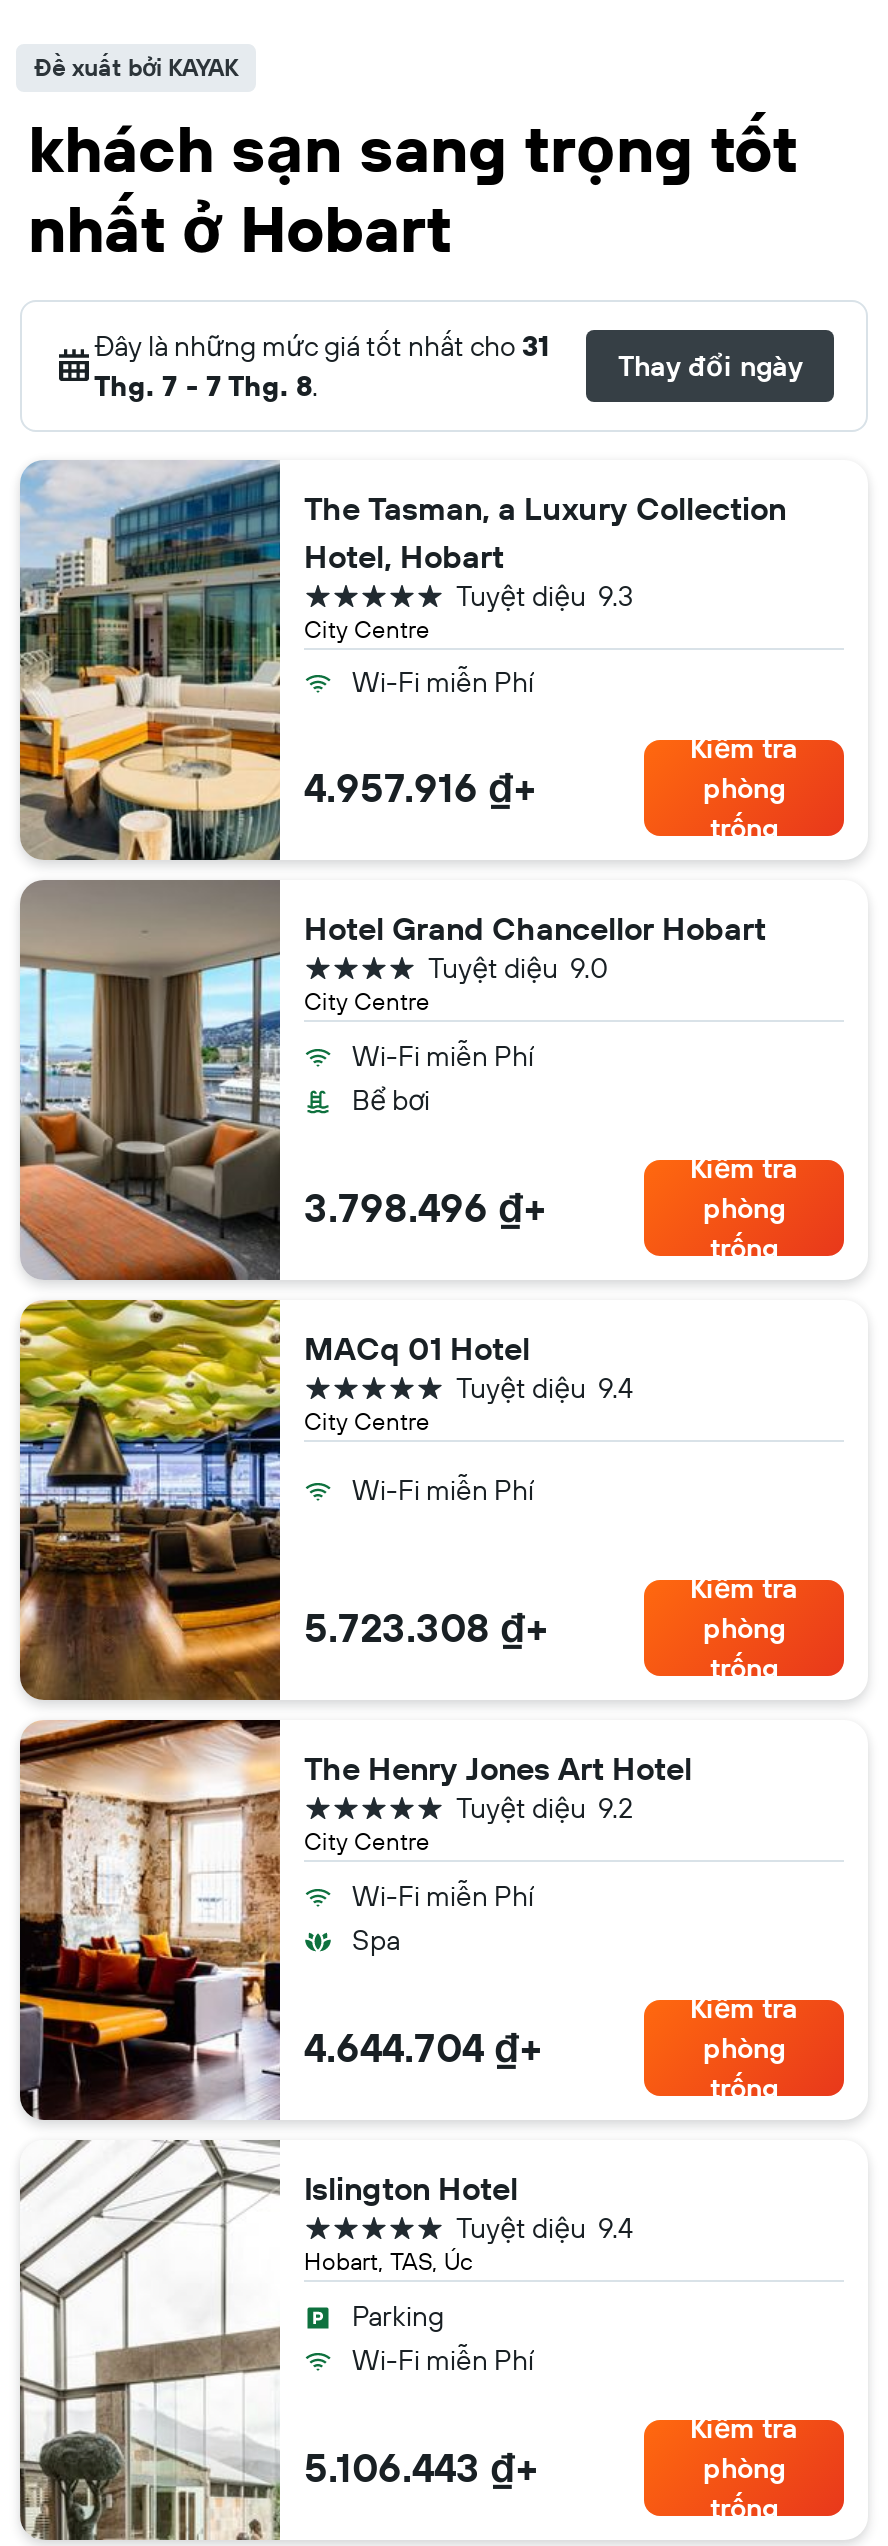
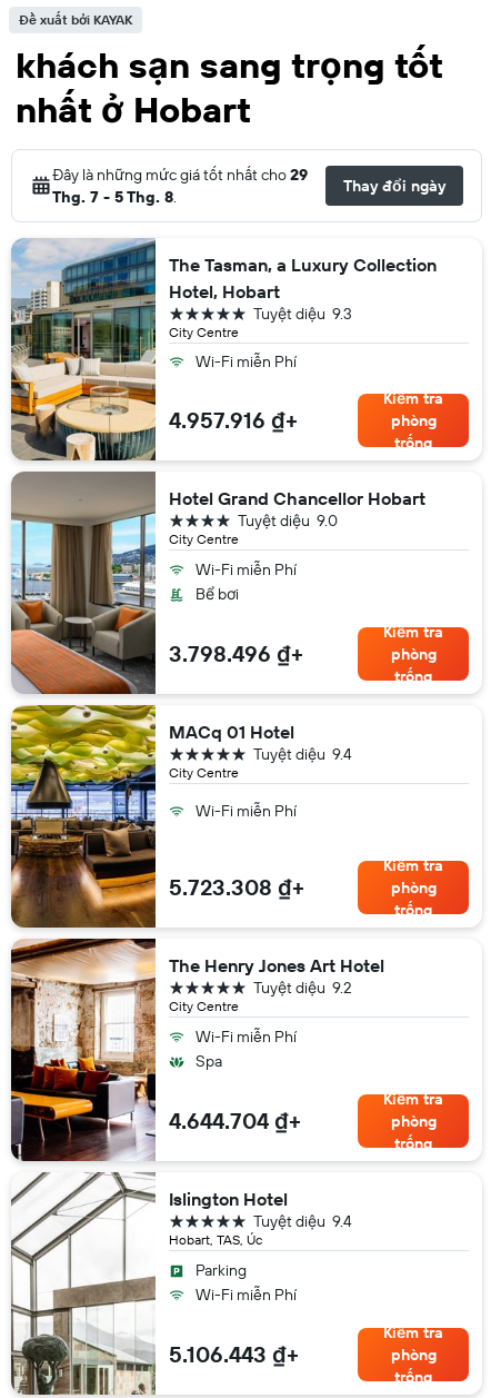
[94,328,550,364] Đây là những mức giá tốt nhất cho 31 -> [52,165,308,185] Đây là những mức giá tốt nhất cho 29
[94,368,318,404] Thg. 7 - 7 Thg. 8. -> [52,187,177,207] Thg. 7 - 5 Thg. 8.

